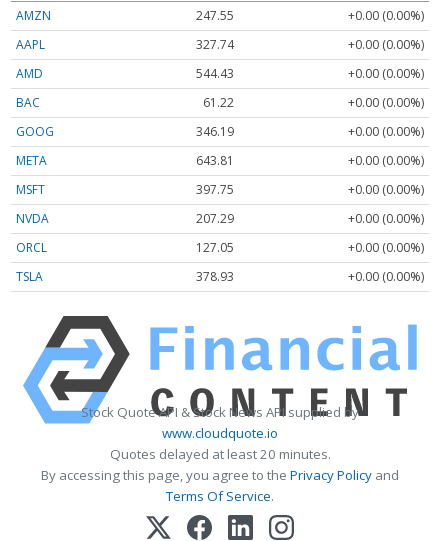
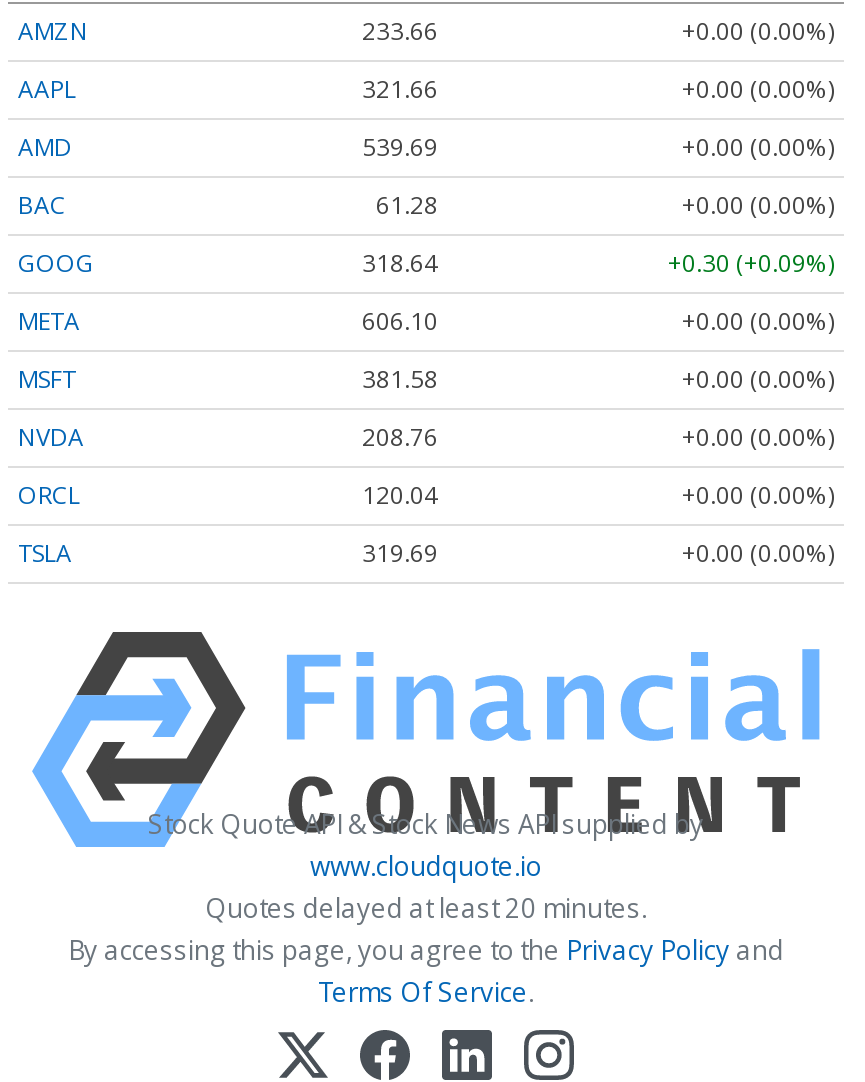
[196,6,234,23] 247.55 -> [362,13,438,47] 233.66
[196,35,234,52] 327.74 -> [362,71,438,105] 321.66
[196,64,234,81] 544.43 -> [362,129,438,163] 539.69
[203,93,234,110] 61.22 -> [376,187,438,221] 61.28
[196,122,234,139] 346.19 -> [362,245,438,279] 318.64
[348,122,424,139] +0.00 (0.00%) -> [668,245,834,279] +0.30 (+0.09%)
[196,151,234,168] 643.81 -> [362,303,438,337] 606.10
[196,180,234,197] 397.75 -> [362,361,438,395] 381.58
[196,209,234,226] 207.29 -> [362,419,438,453] 208.76
[196,238,234,255] 127.05 -> [362,477,438,511] 120.04
[196,267,234,284] 378.93 -> [362,535,438,569] 319.69

